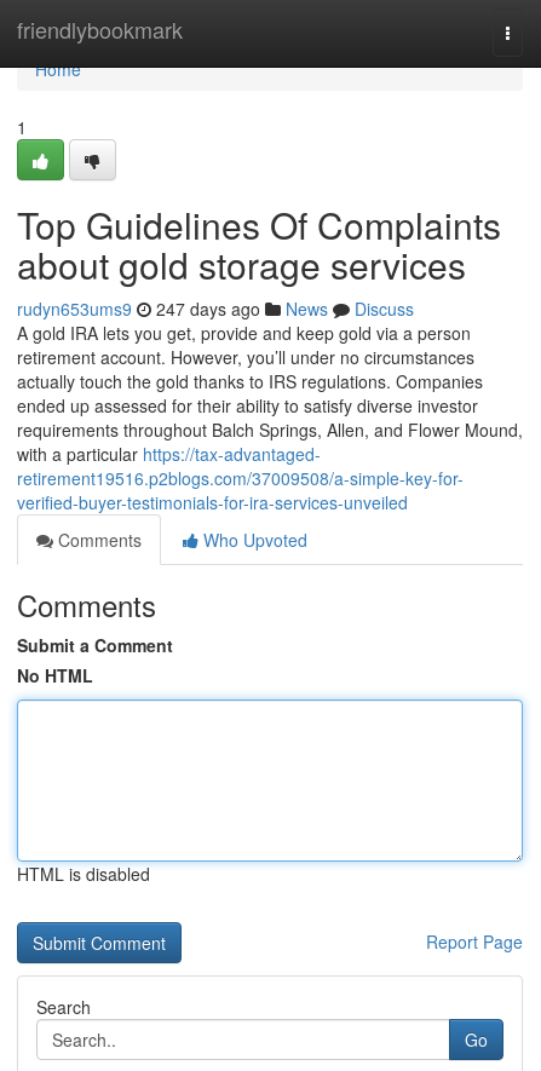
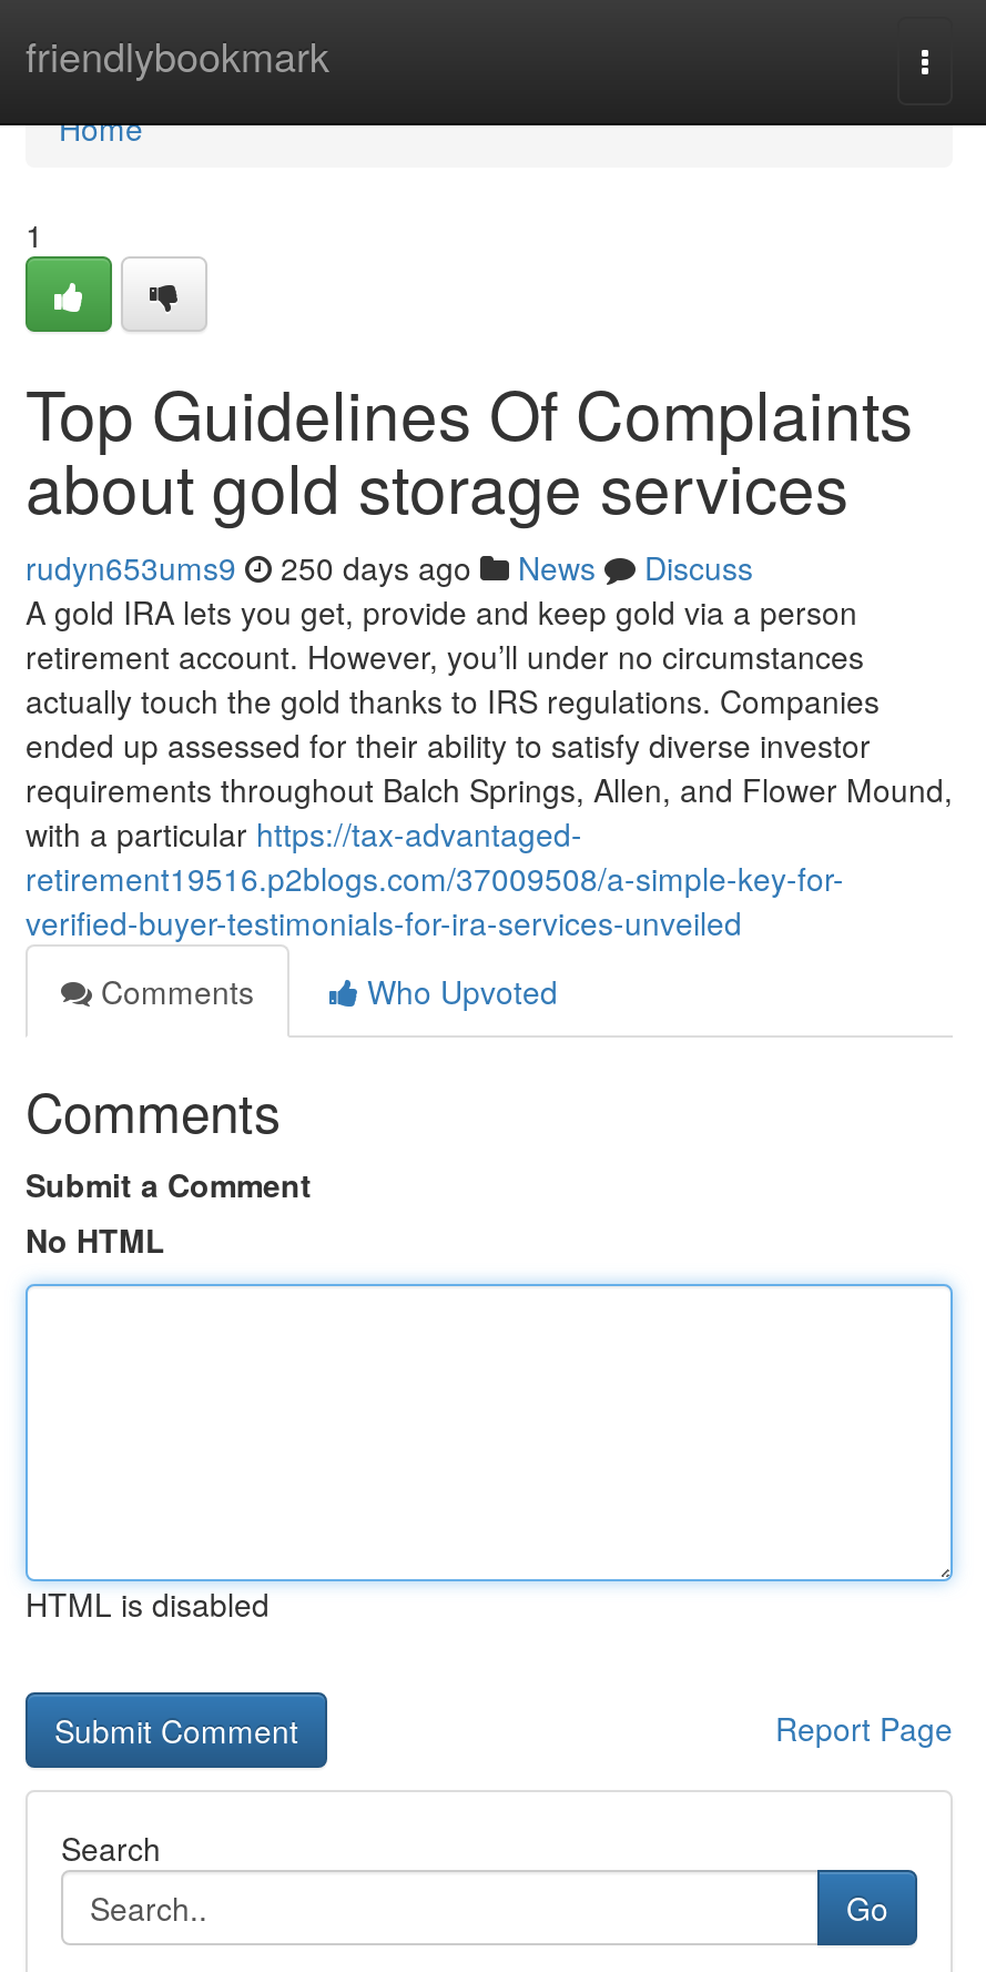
[17,296,414,321] rudyn653ums9 247 days ago News Discuss -> [26,545,753,589] rudyn653ums9 250 days ago News Discuss

